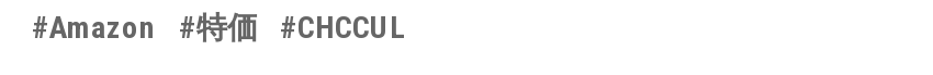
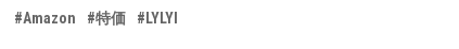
[280,10,405,44] #CHCCUL -> [137,9,178,27] #LYLYI

